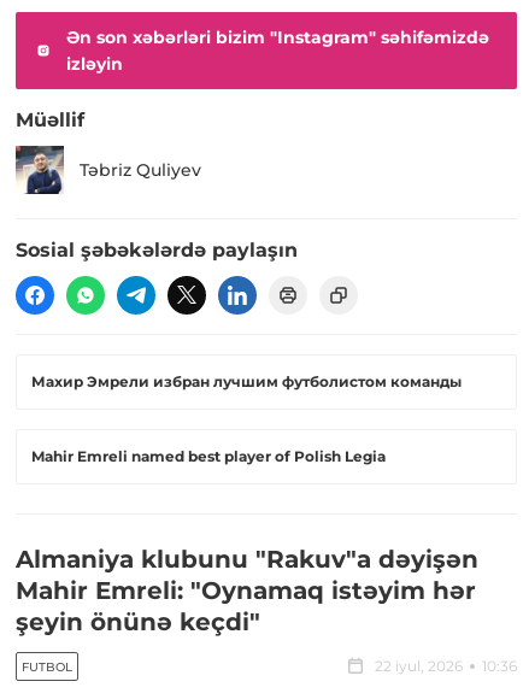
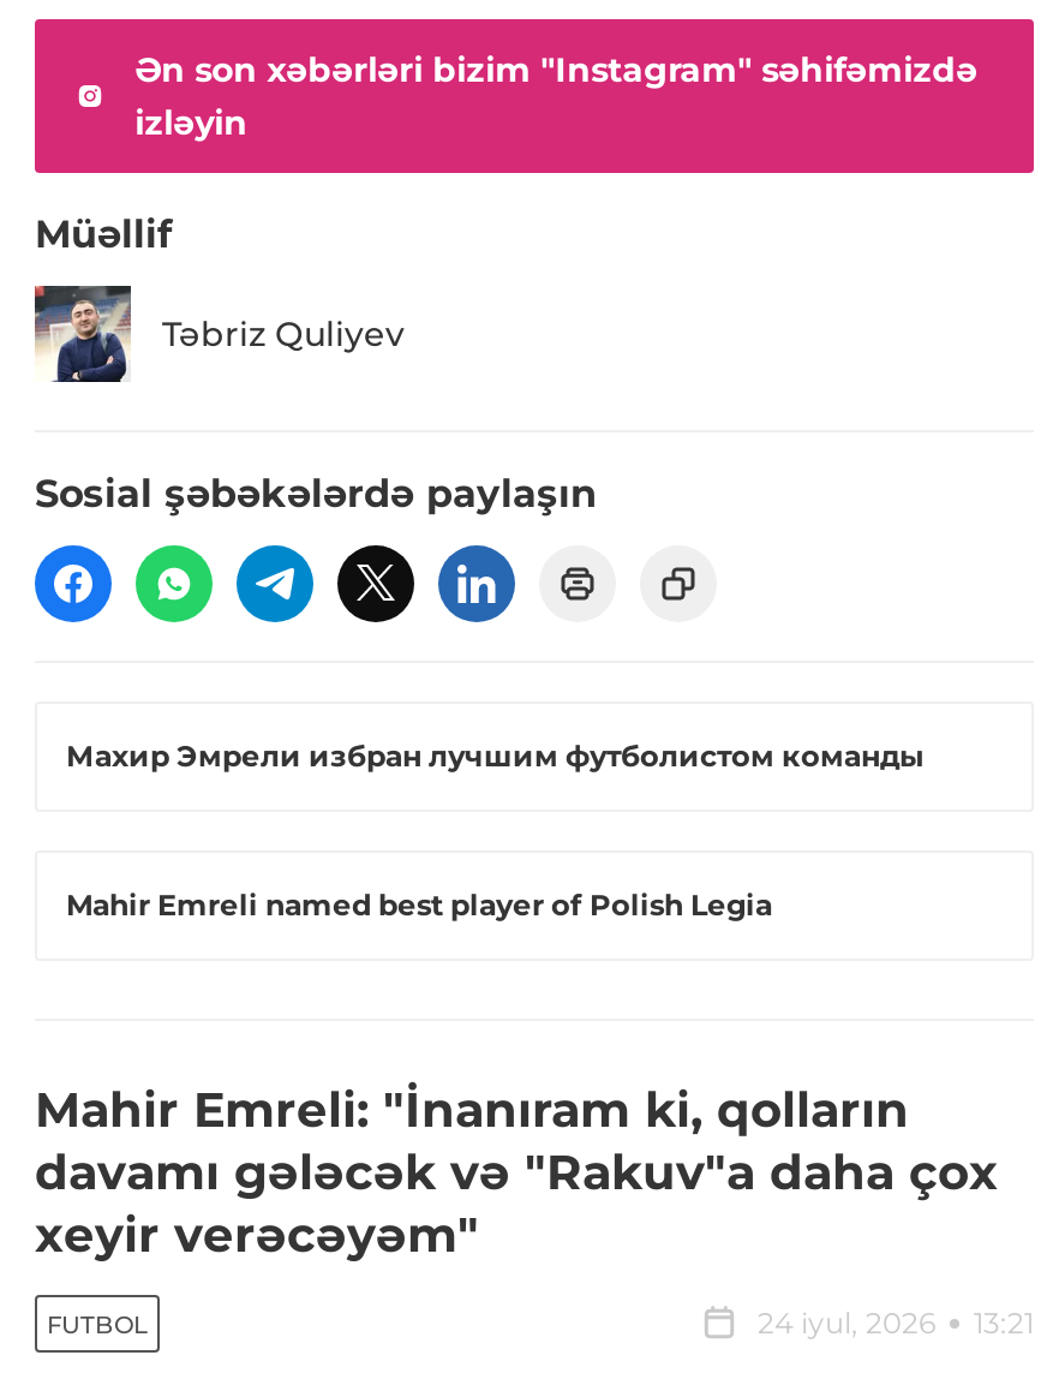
[16,545,478,637] Almaniya klubunu "Rakuv"a dəyişən | Mahir Emreli: "Oynamaq istəyim hər | şeyin önünə keçdi" -> [35,1082,998,1265] Mahir Emreli: "İnanıram ki, qolların | davamı gələcək və "Rakuv"a daha çox | xeyir verəcəyəm"
[375,657,517,675] 22 iyul, 2026 | 10:36 -> [758,1305,1034,1342] 24 iyul, 2026 | 13:21

